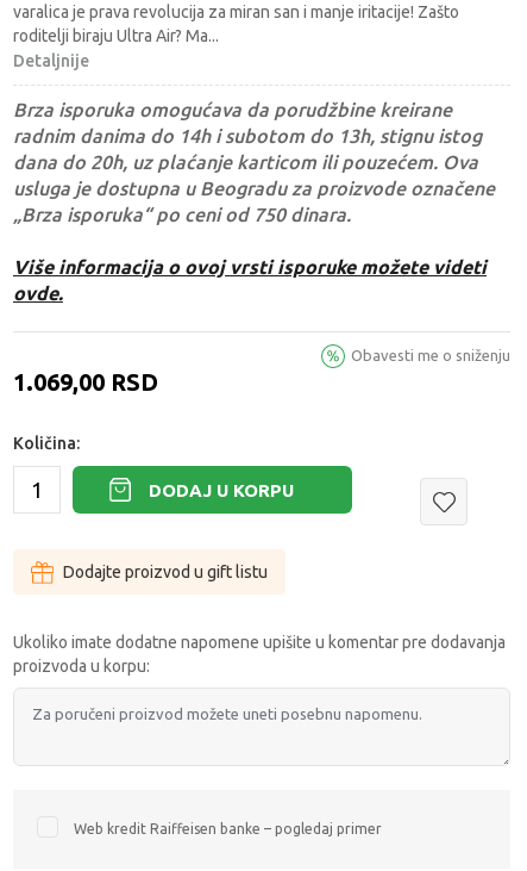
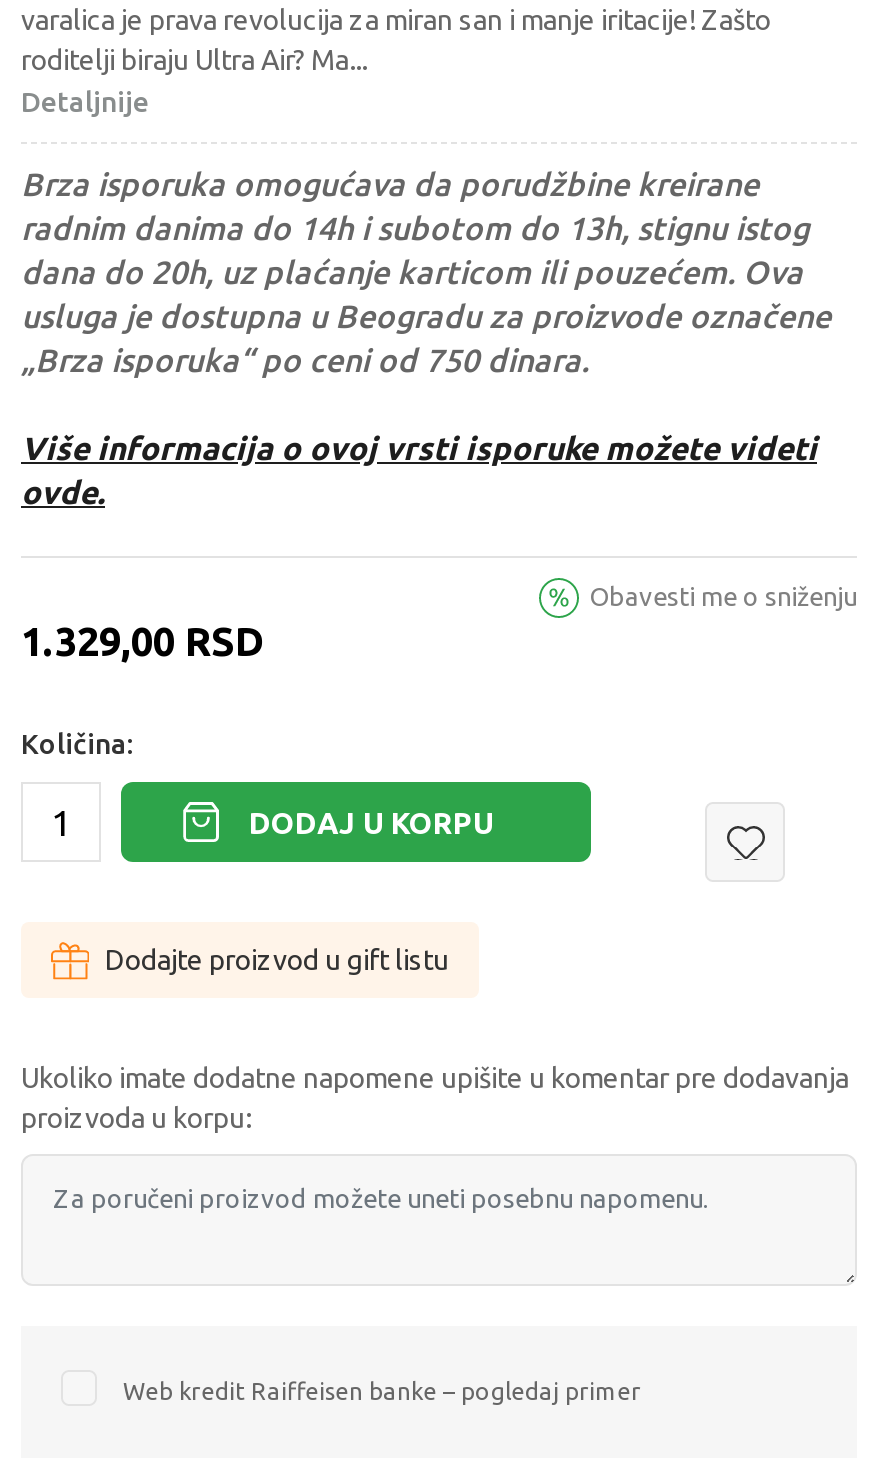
[13,369,158,396] 1.069,00 RSD -> [21,619,265,665] 1.329,00 RSD

